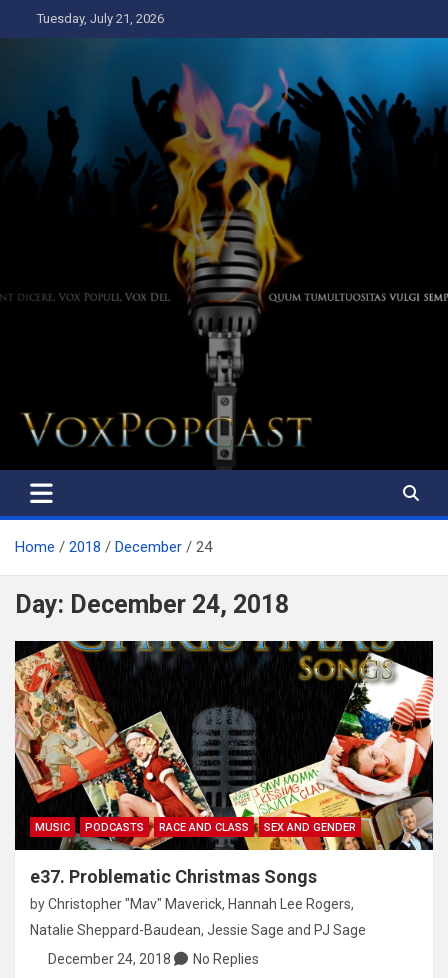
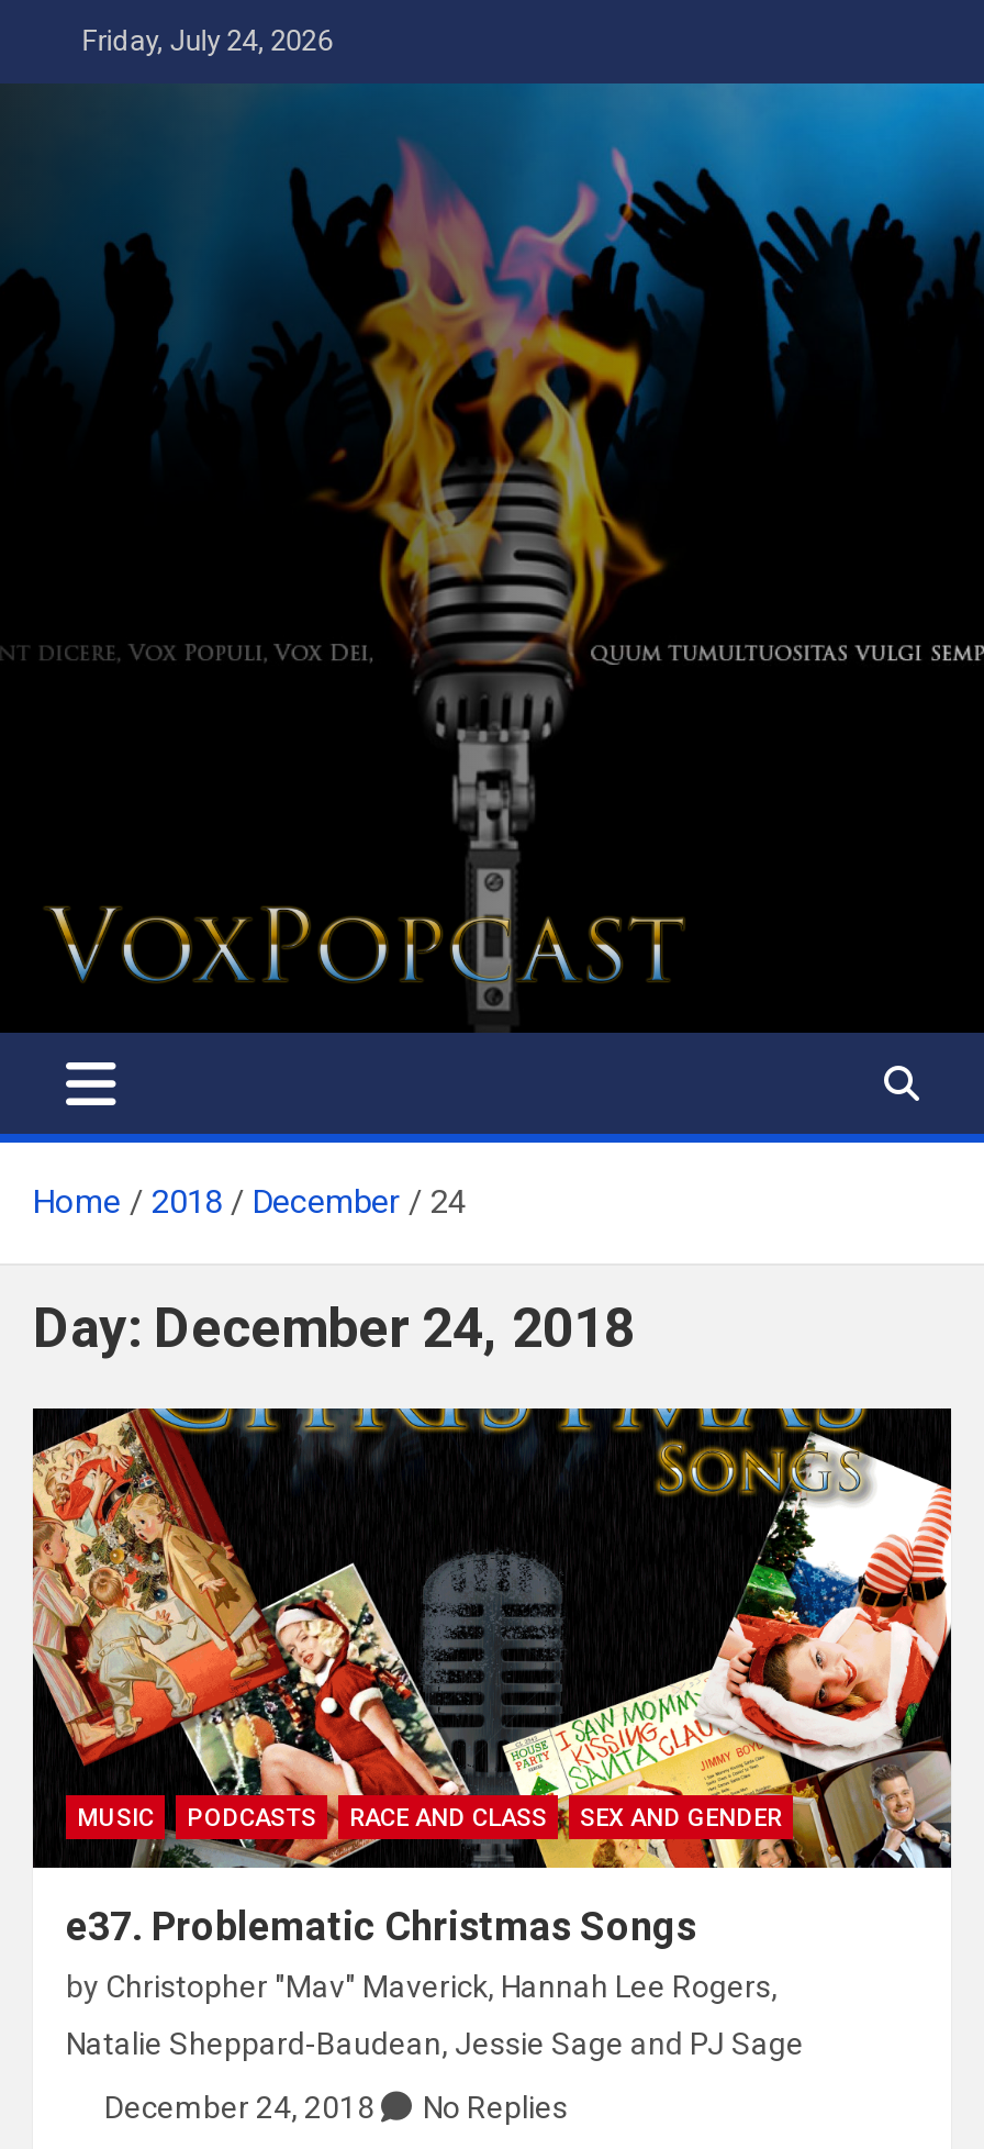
[31,11,164,26] Tuesday, July 21, 2026 -> [69,24,332,57] Friday, July 24, 2026

